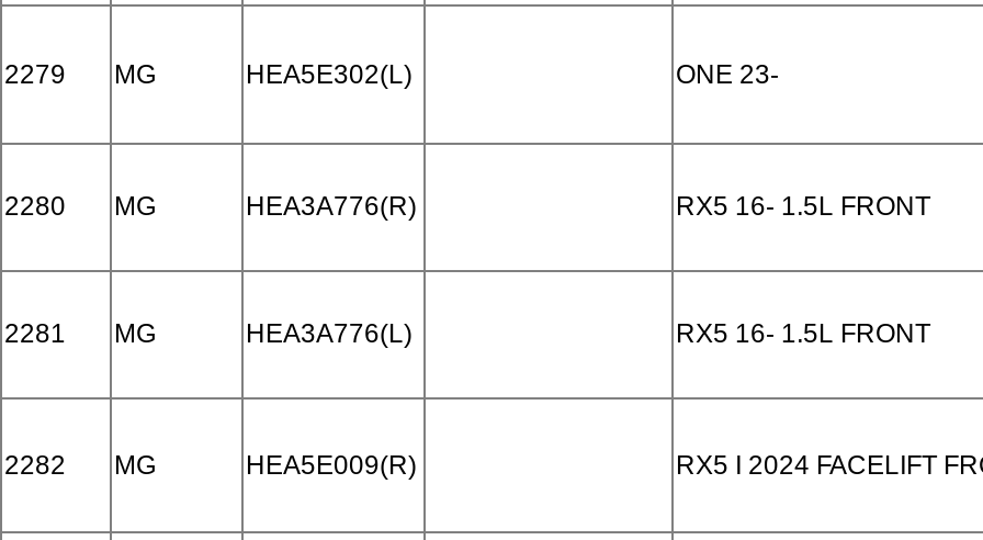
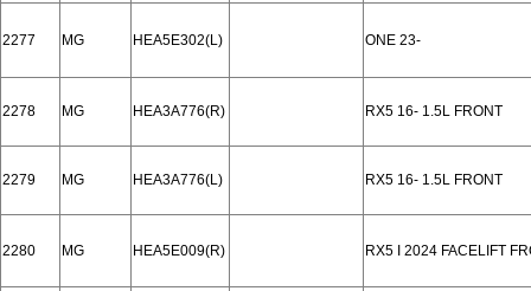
[4,59,156,90] 2279 MG -> [2,32,84,48] 2277 MG
[4,191,156,222] 2280 MG -> [2,103,84,119] 2278 MG
[4,318,156,349] 2281 MG -> [2,172,84,188] 2279 MG
[4,450,156,481] 2282 MG -> [2,242,84,259] 2280 MG

